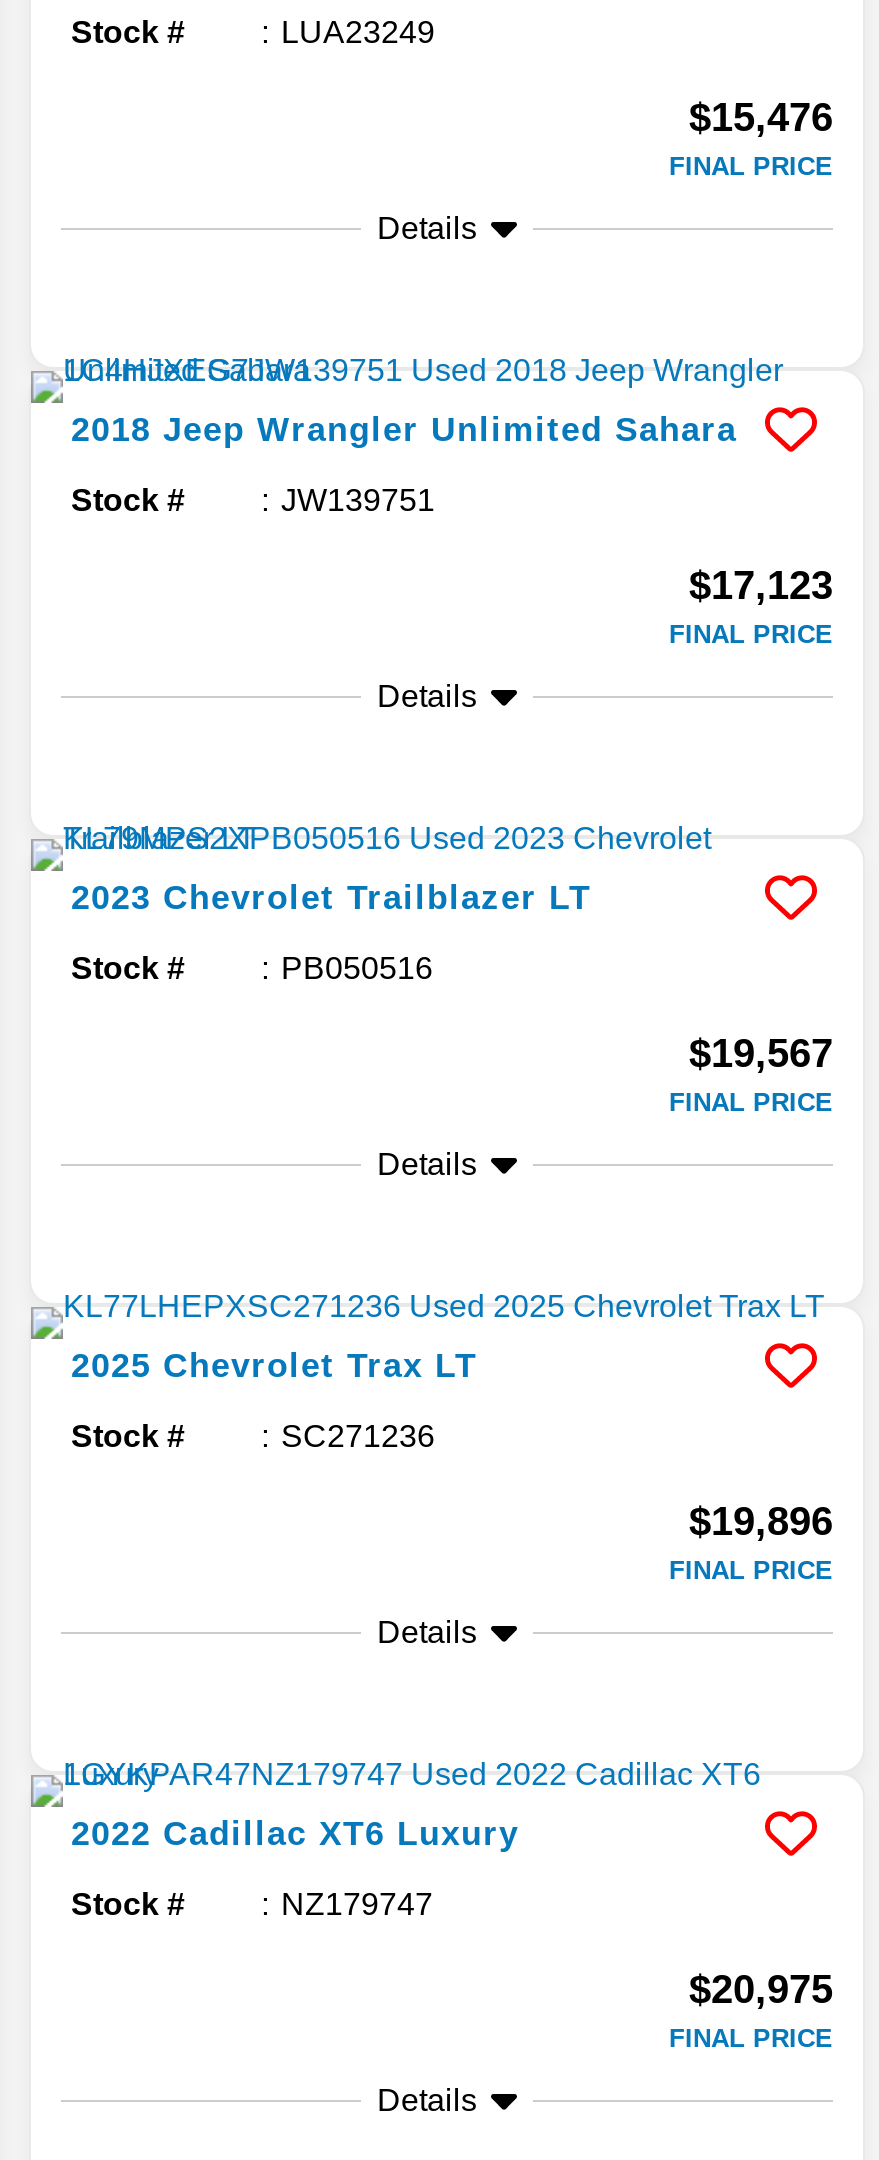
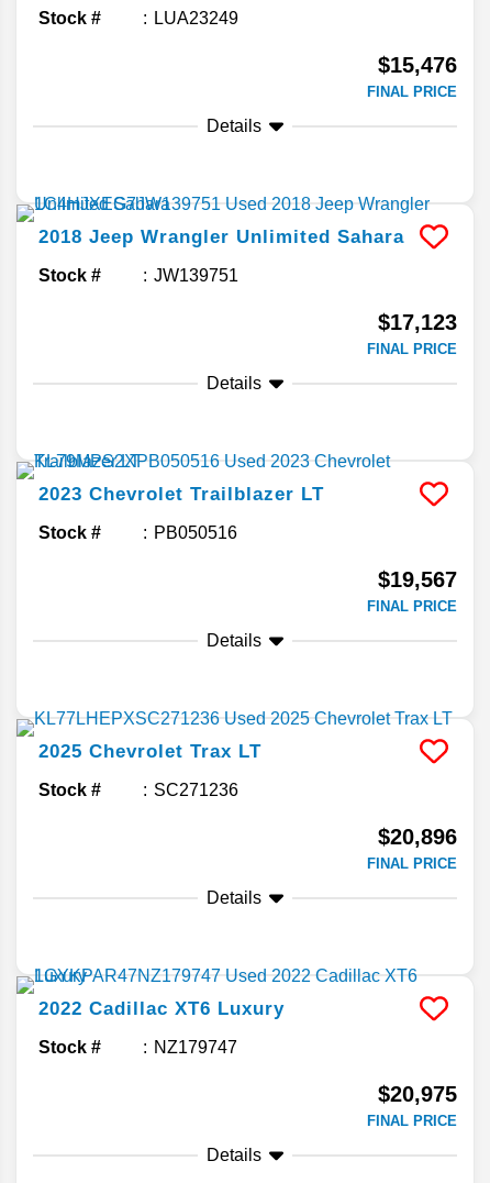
[689,1500,833,1544] $19,896 -> [378,825,457,849] $20,896

